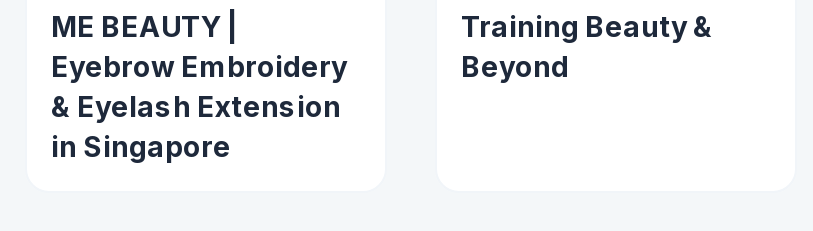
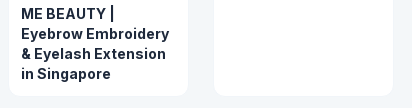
[461,10,713,84] Training Beauty & | Beyond -> none

